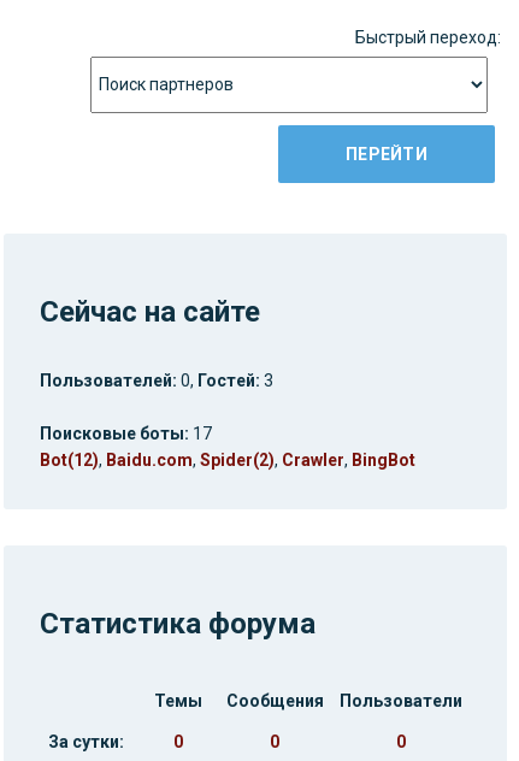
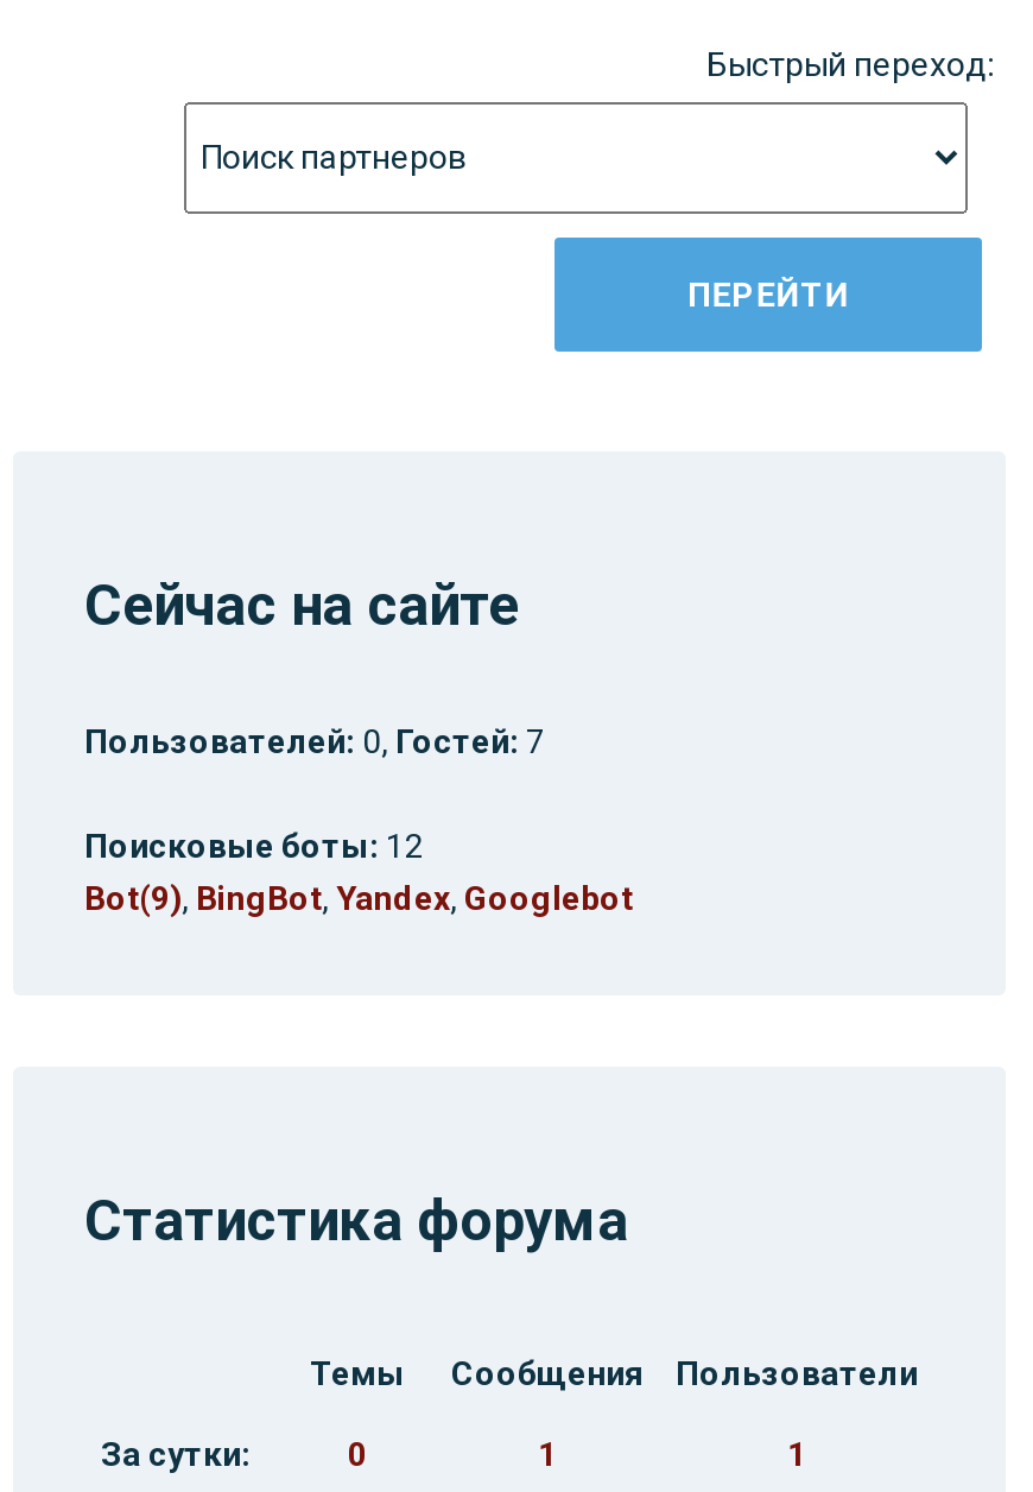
[40,371,273,390] Пользователей: 0, Гостей: 3 -> [84,722,545,760] Пользователей: 0, Гостей: 7
[40,423,415,469] Поисковые боты: 17 | Bot(12), Baidu.com, Spider(2), Crawler, BingBot -> [84,826,633,916] Поисковые боты: 12 | Bot(9), BingBot, Yandex, Googlebot
[270,732,279,751] 0 -> [538,1434,557,1472] 1
[396,732,406,751] 0 -> [787,1434,806,1472] 1

